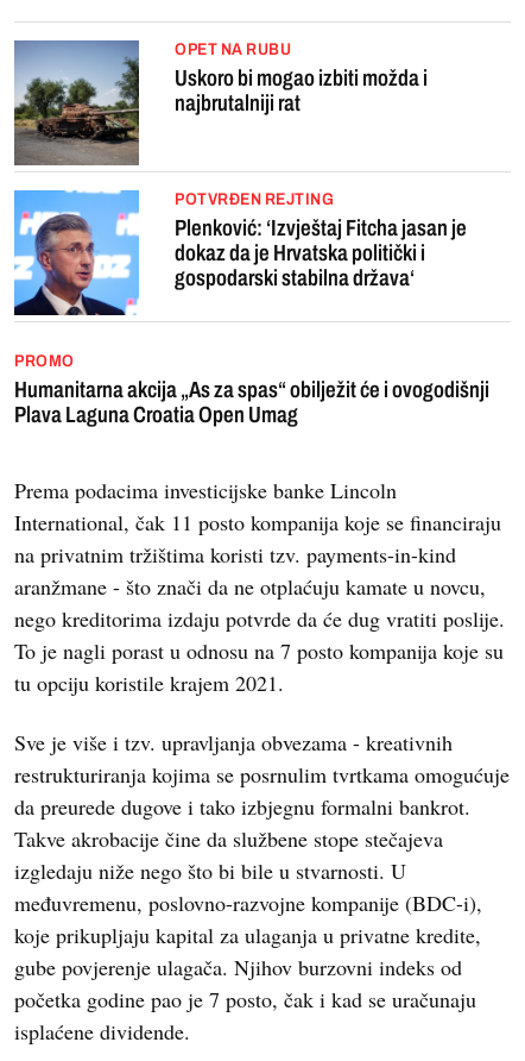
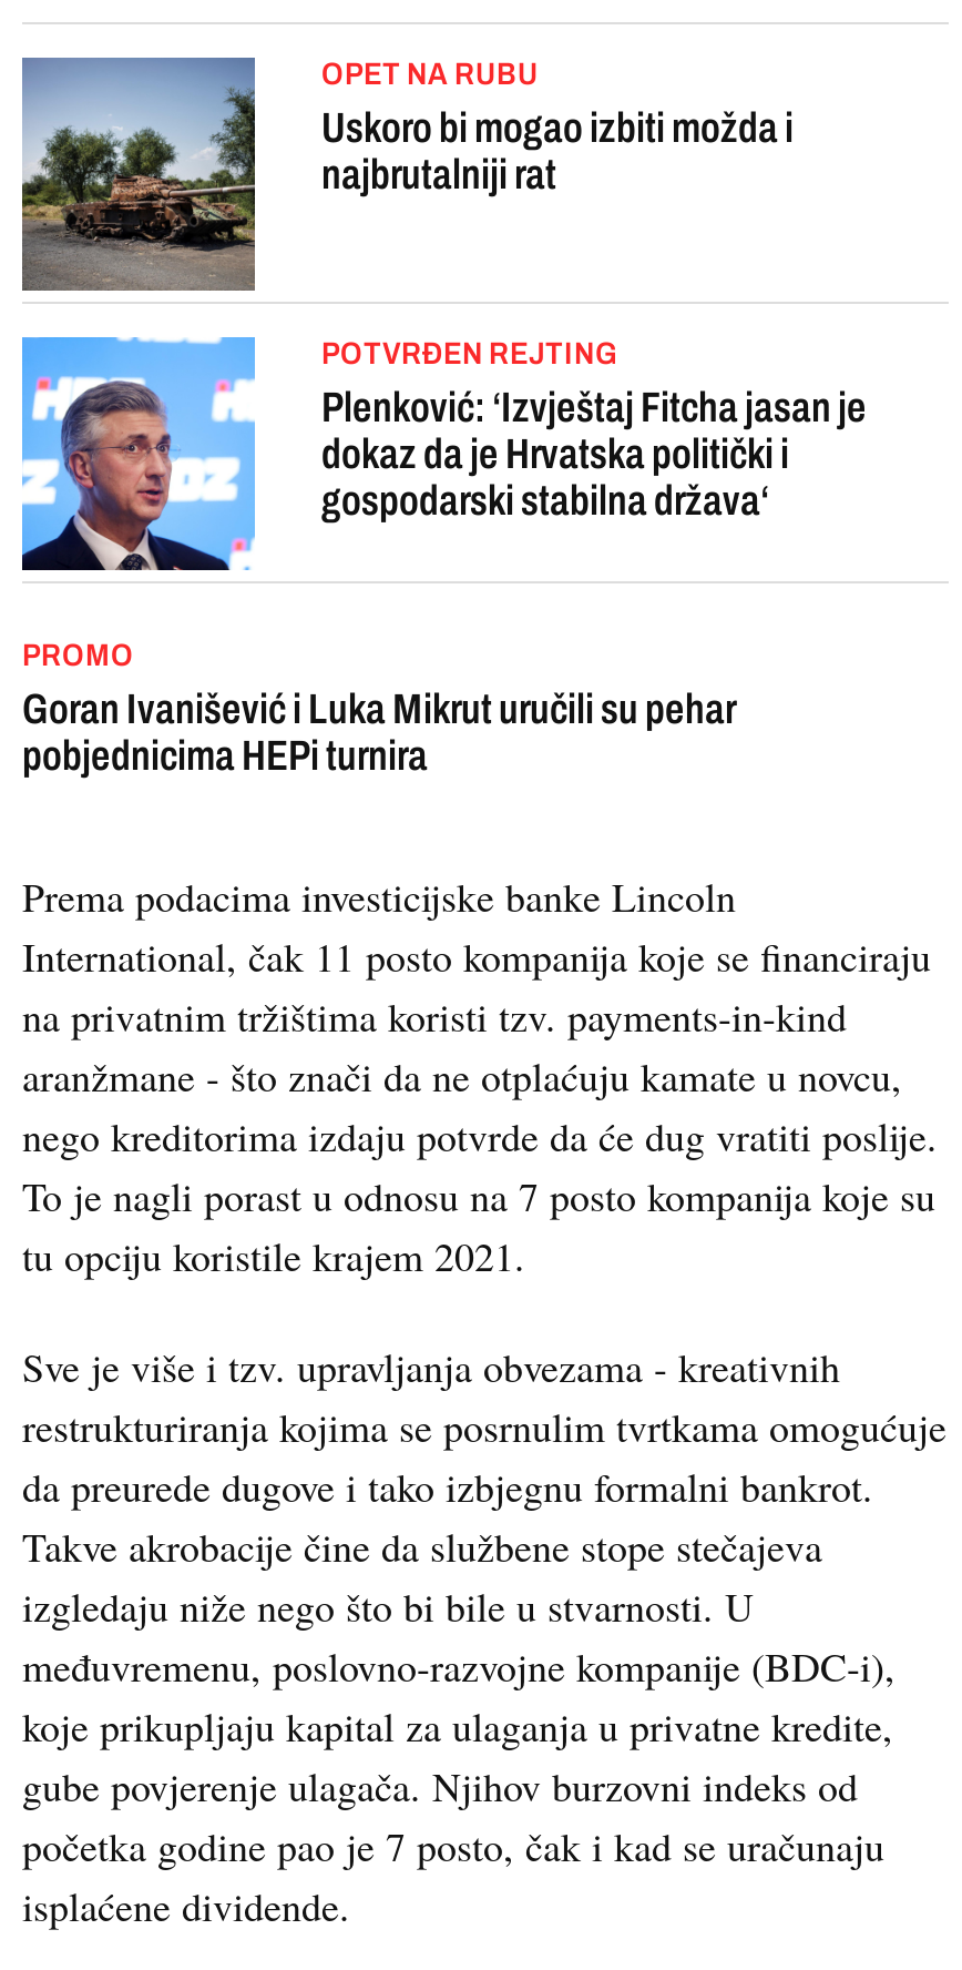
[14,377,489,427] Humanitarna akcija „As za spas“ obilježit će i ovogodišnji | Plava Laguna Croatia Open Umag -> [22,686,736,779] Goran Ivanišević i Luka Mikrut uručili su pehar | pobjednicima HEPi turnira

